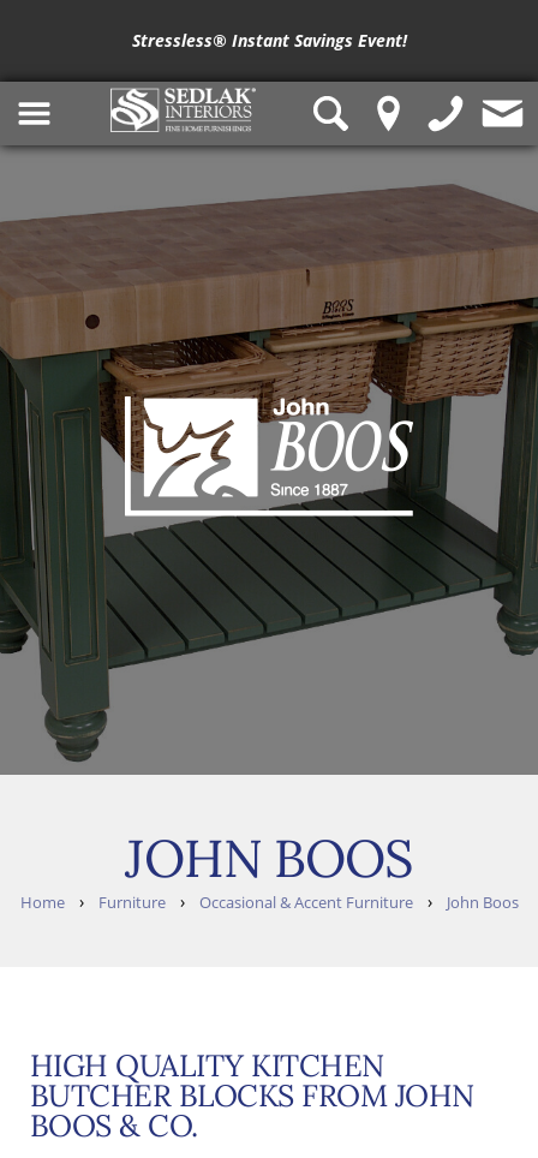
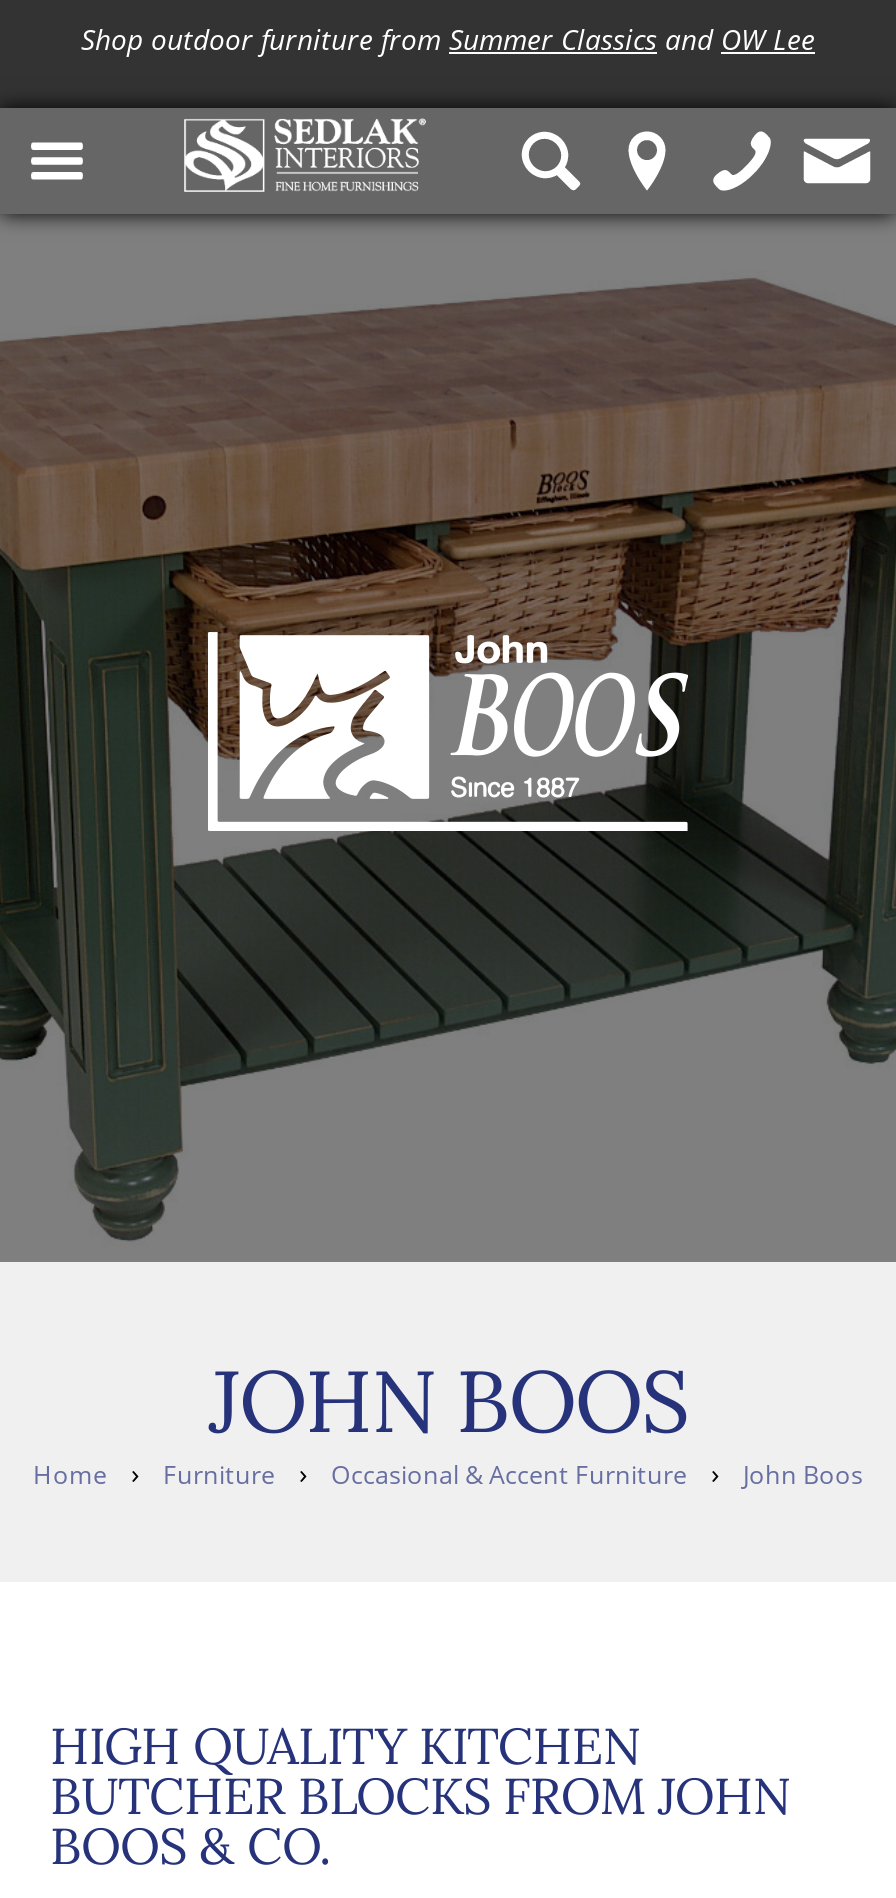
[131,28,407,51] Stressless® Instant Savings Event! -> [81,19,815,57] Shop outdoor furniture from Summer Classics and OW Lee

